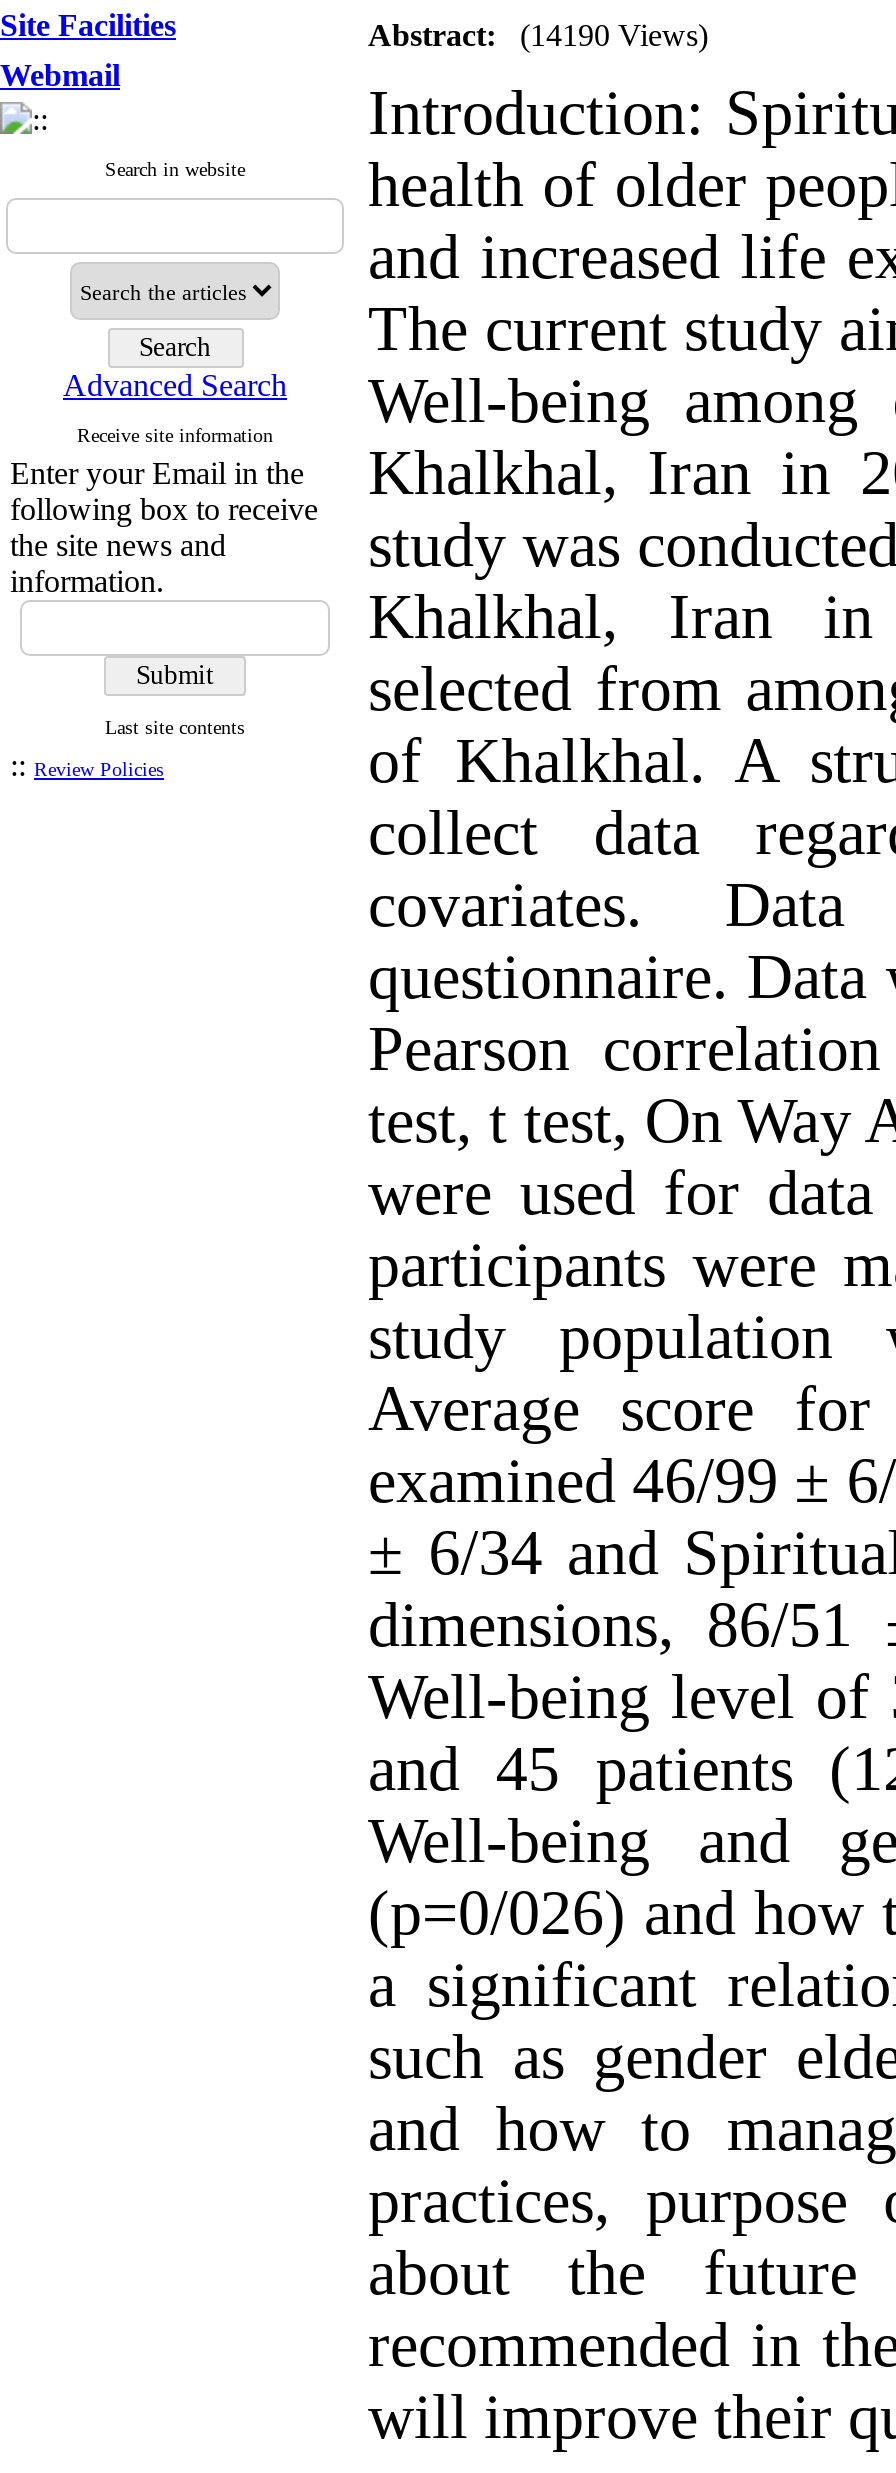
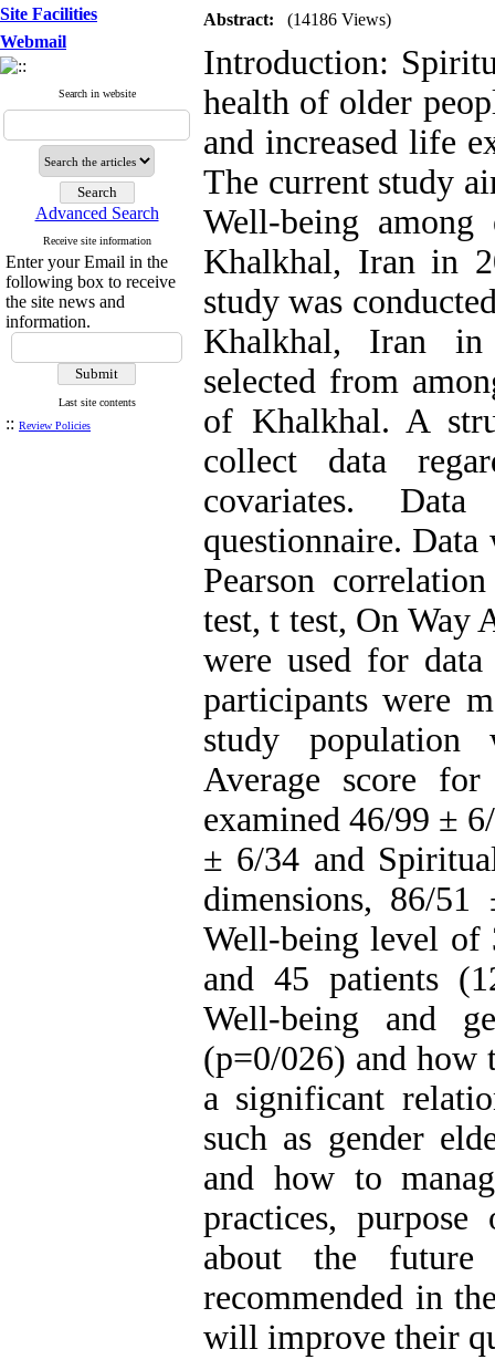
[368,18,708,52] Abstract: (14190 Views) -> [203,10,391,29] Abstract: (14186 Views)

